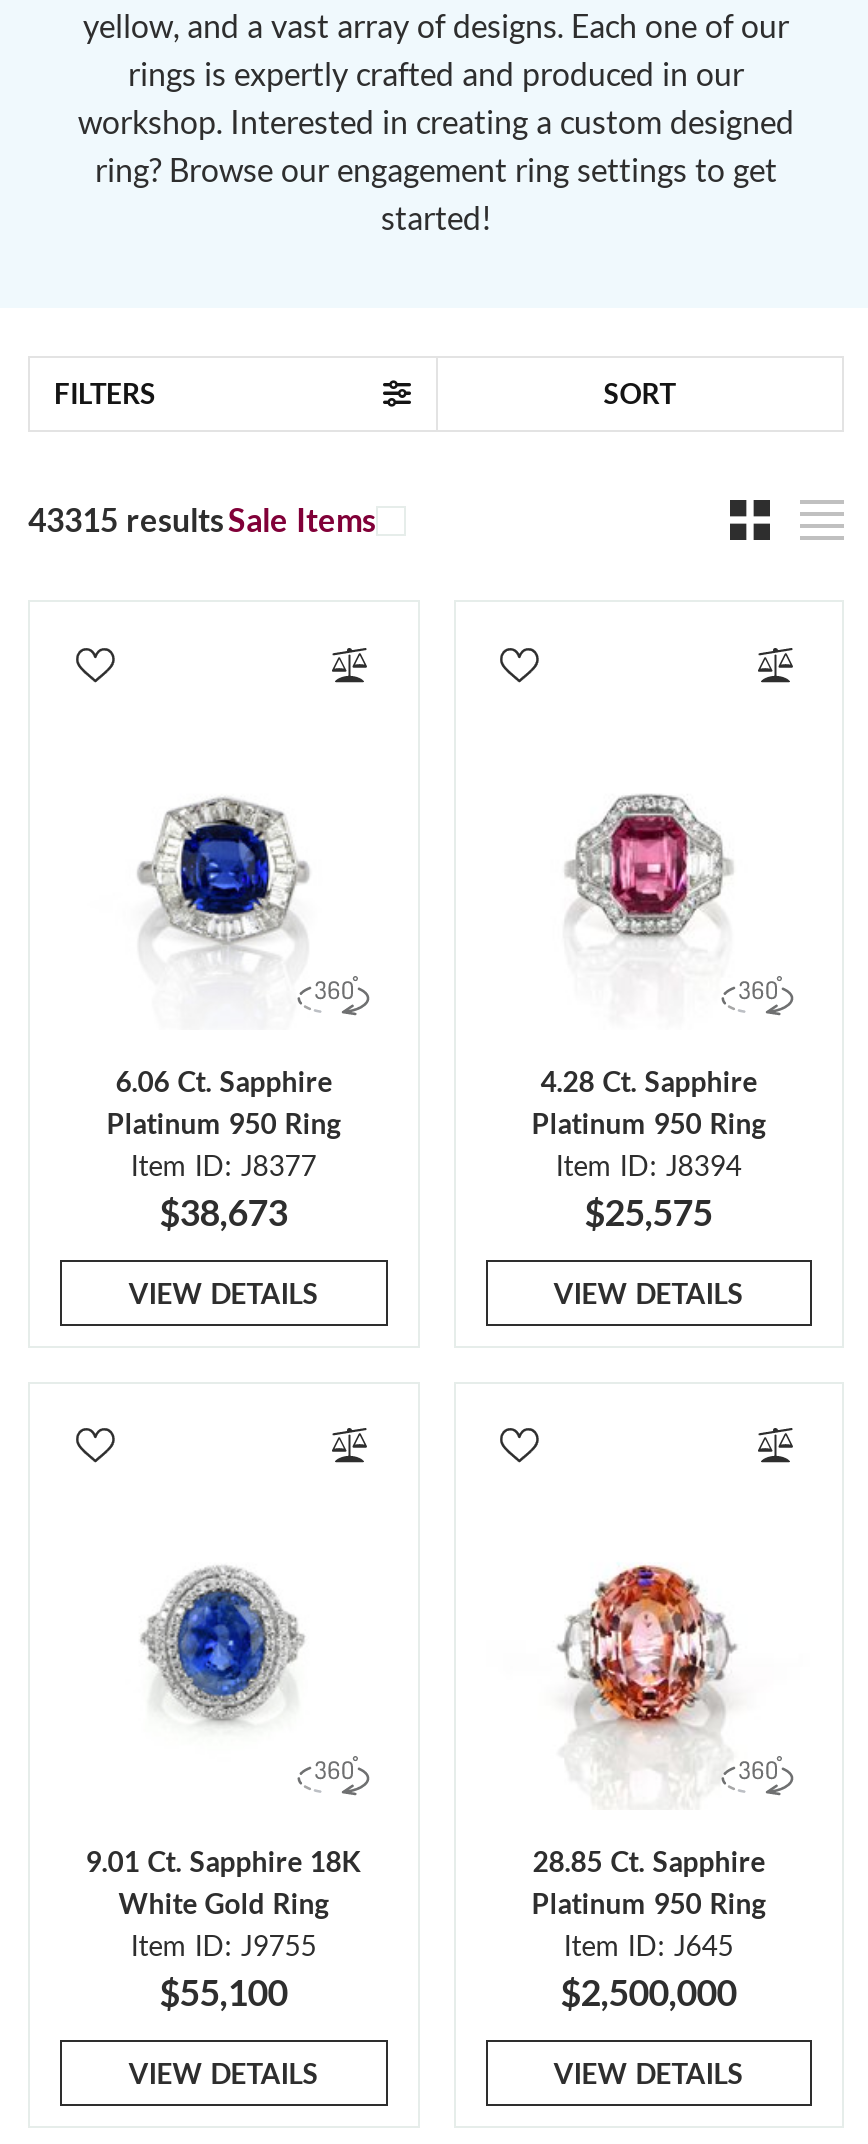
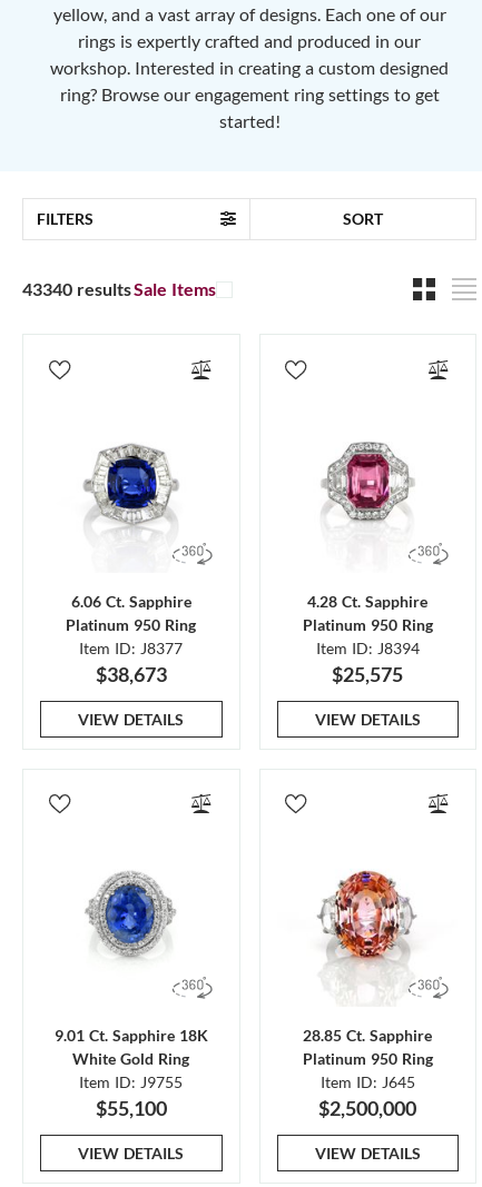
[28,499,376,538] 43315 results Sale Items -> [22,278,216,299] 43340 results Sale Items

